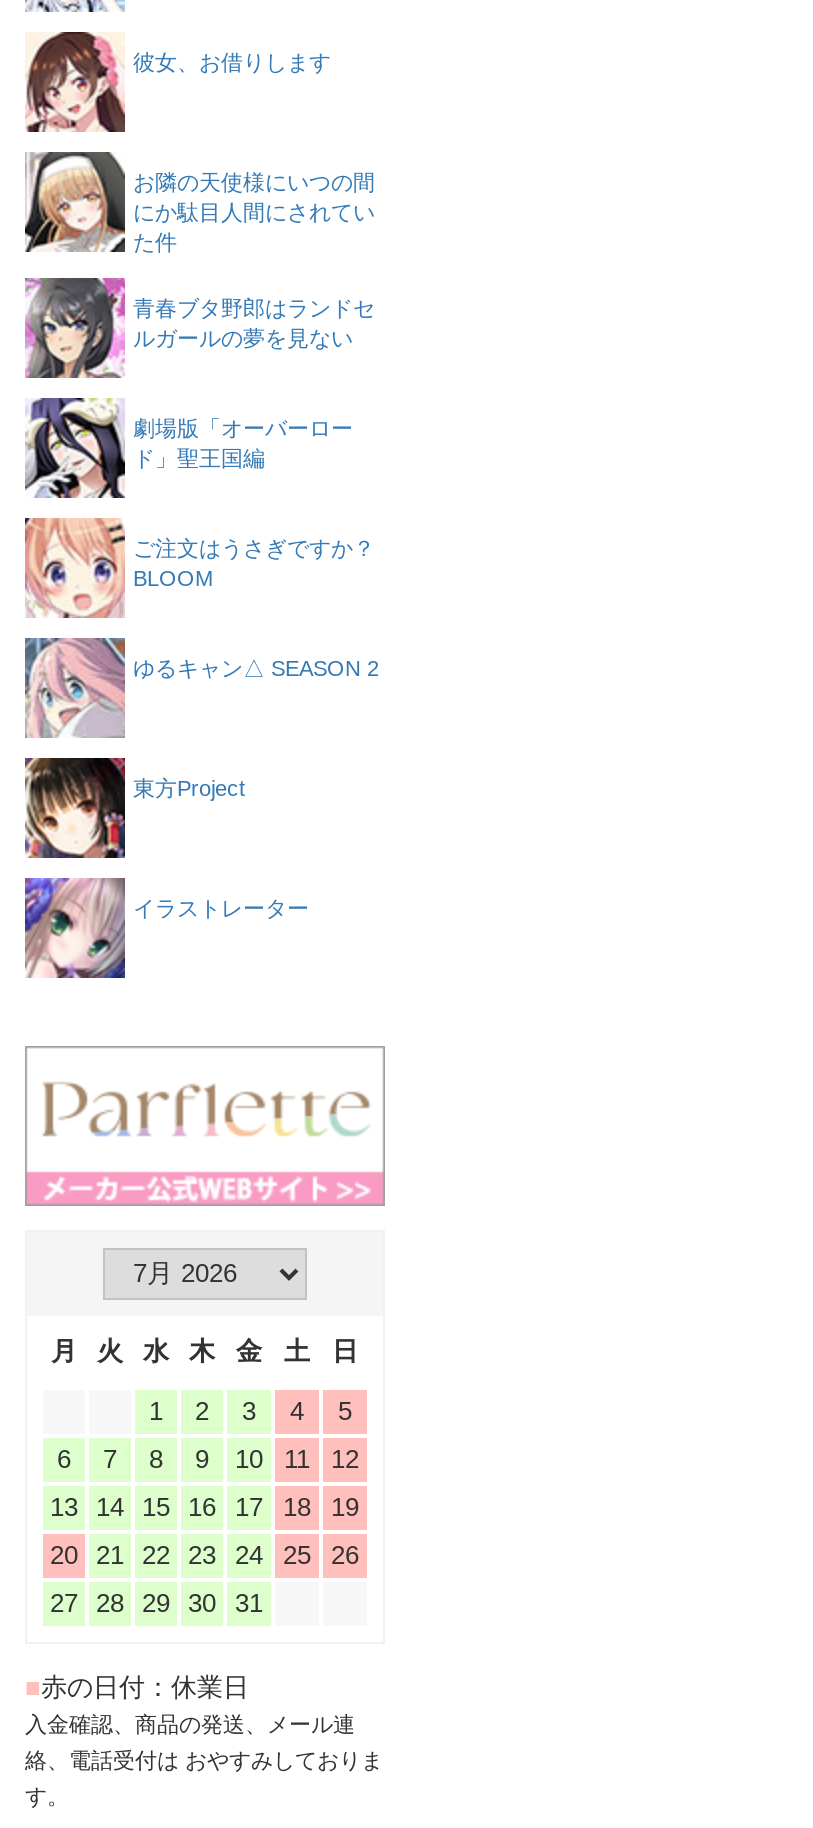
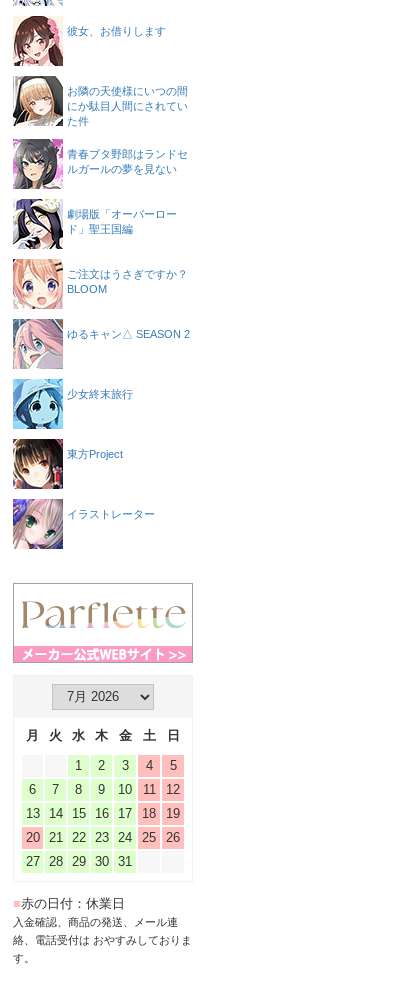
none -> [13,378,133,430] [image] | 少女終末旅行

